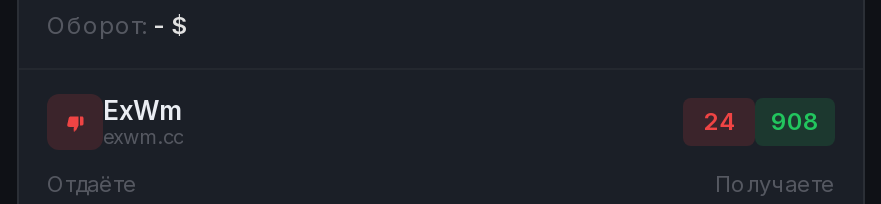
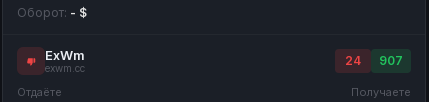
[703,105,819,135] 24 908 -> [345,52,403,67] 24 907

